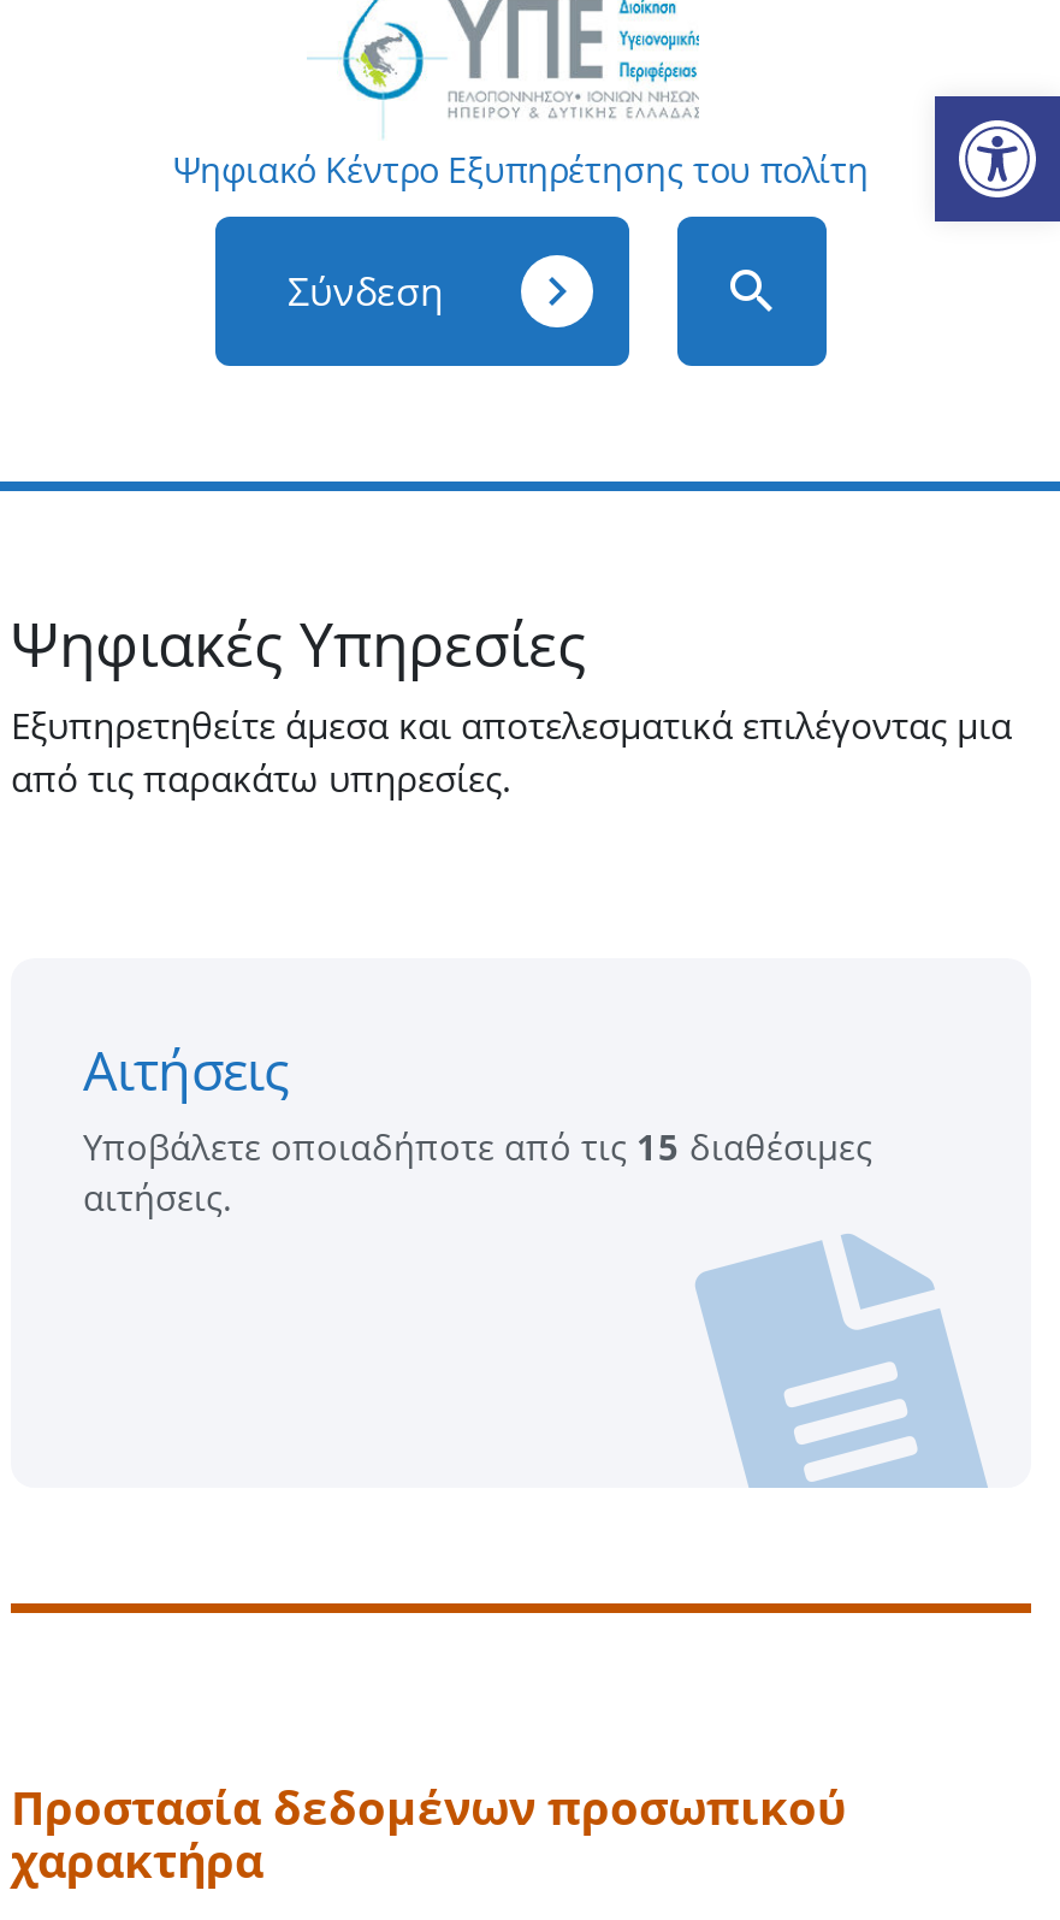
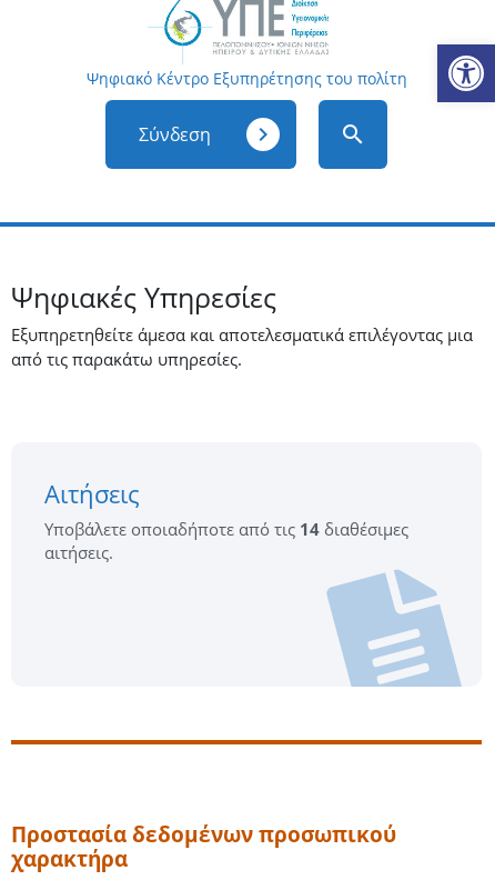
[83,1122,872,1170] Υποβάλετε οποιαδήποτε από τις 15 διαθέσιμες -> [44,518,408,540] Υποβάλετε οποιαδήποτε από τις 14 διαθέσιμες

